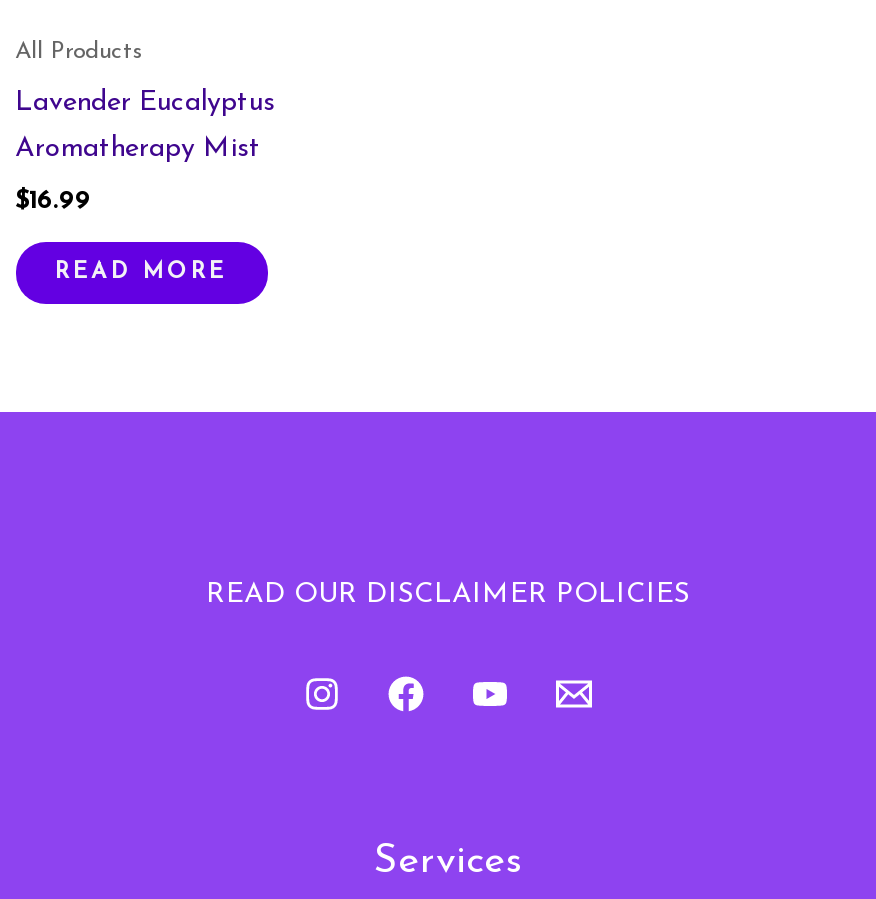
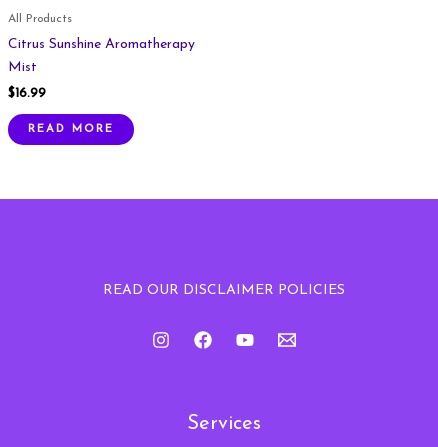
[15,88,275,118] Lavender Eucalyptus -> [7,37,194,52] Citrus Sunshine Aromatherapy
[15,134,261,164] Aromatherapy Mist -> [7,60,36,75] Mist

